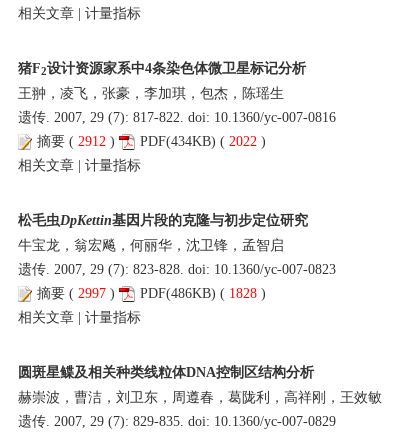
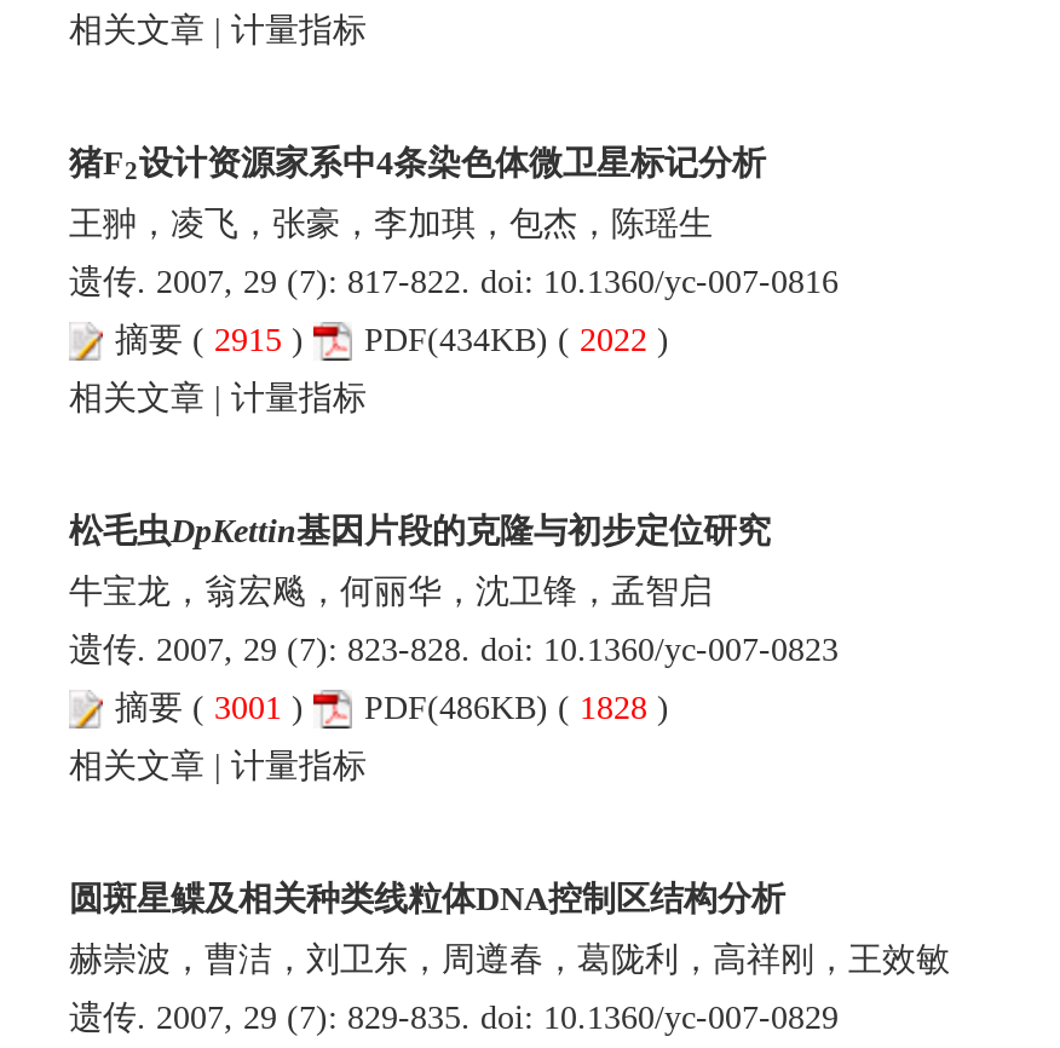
[37,134,266,149] 摘要(2912) PDF(434KB) (2022) -> [115,321,669,357] 摘要(2915) PDF(434KB) (2022)
[37,286,266,301] 摘要(2997) PDF(486KB) (1828) -> [115,689,669,725] 摘要(3001) PDF(486KB) (1828)

